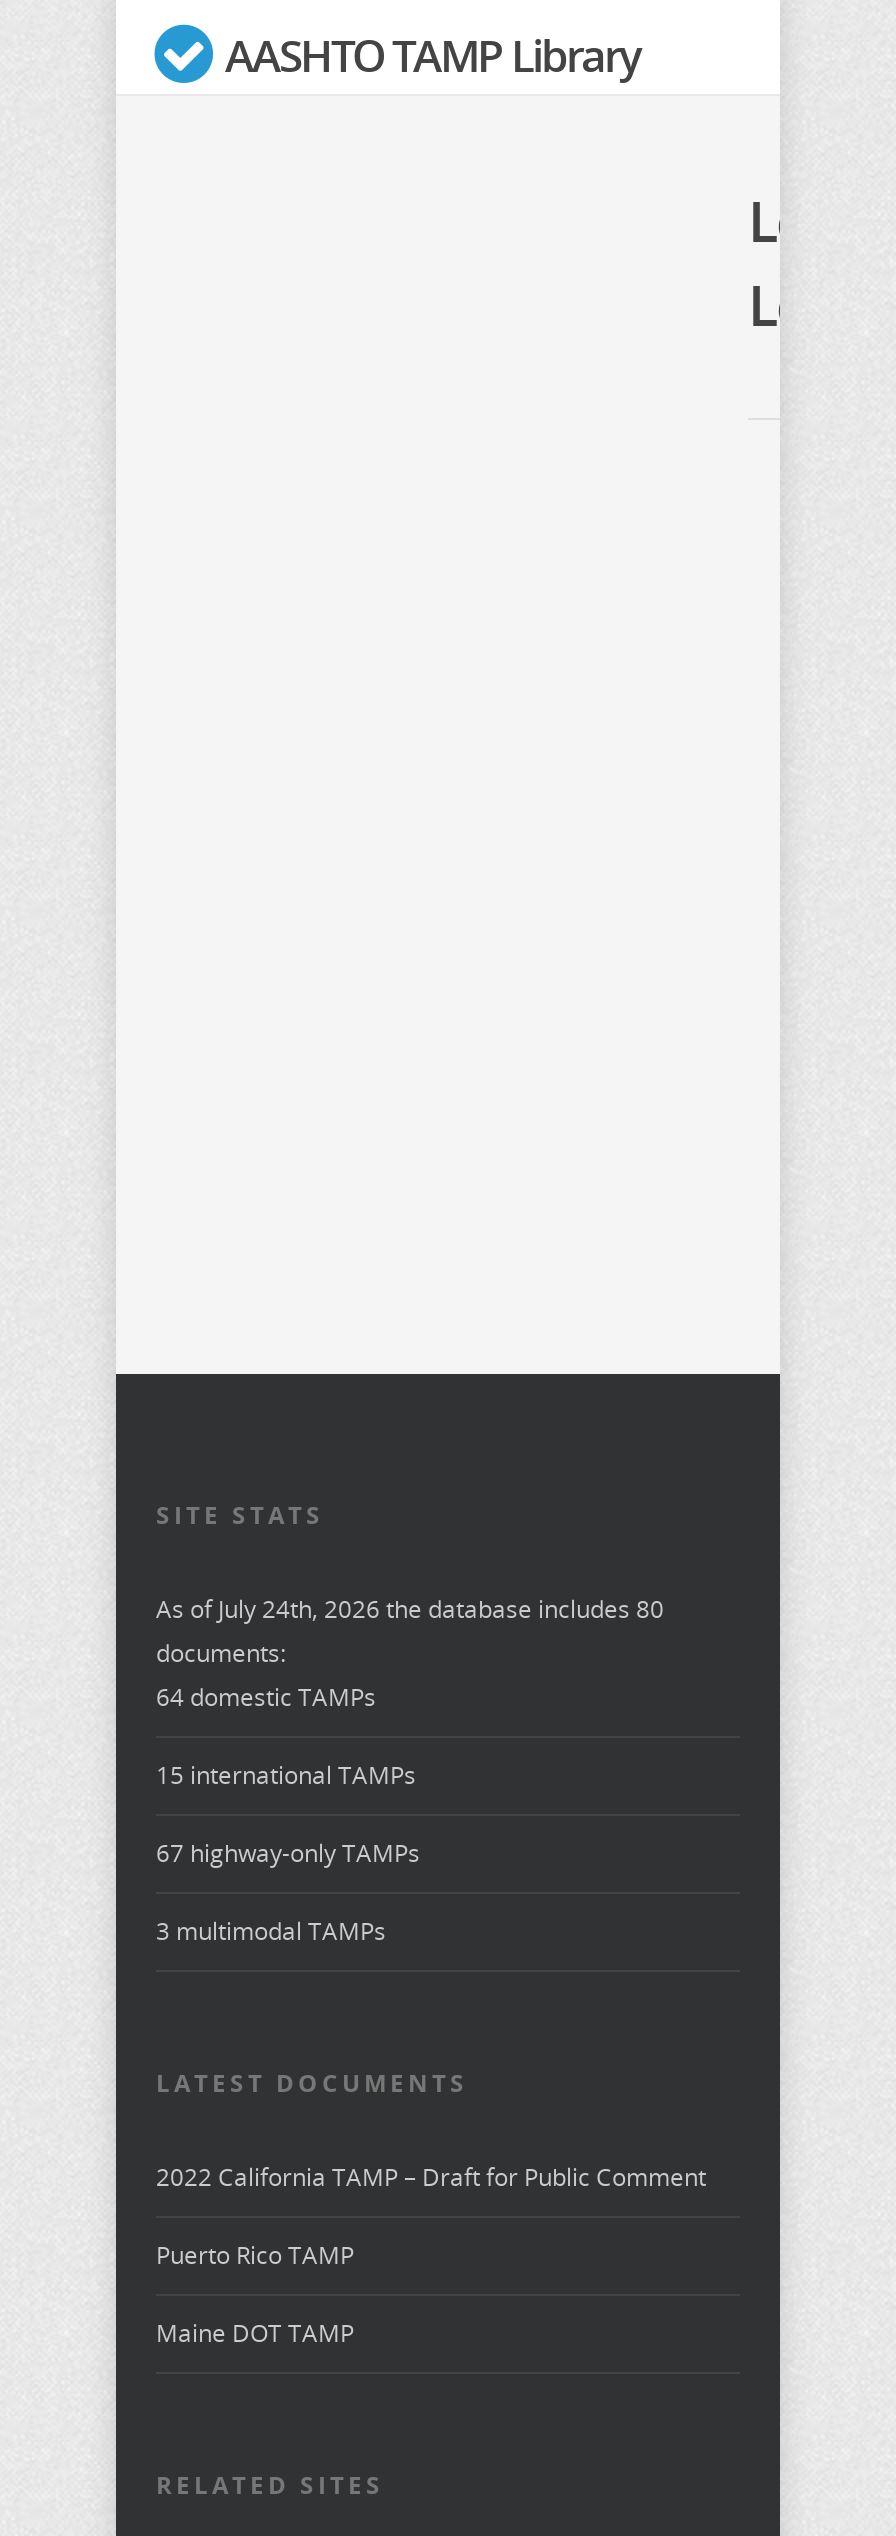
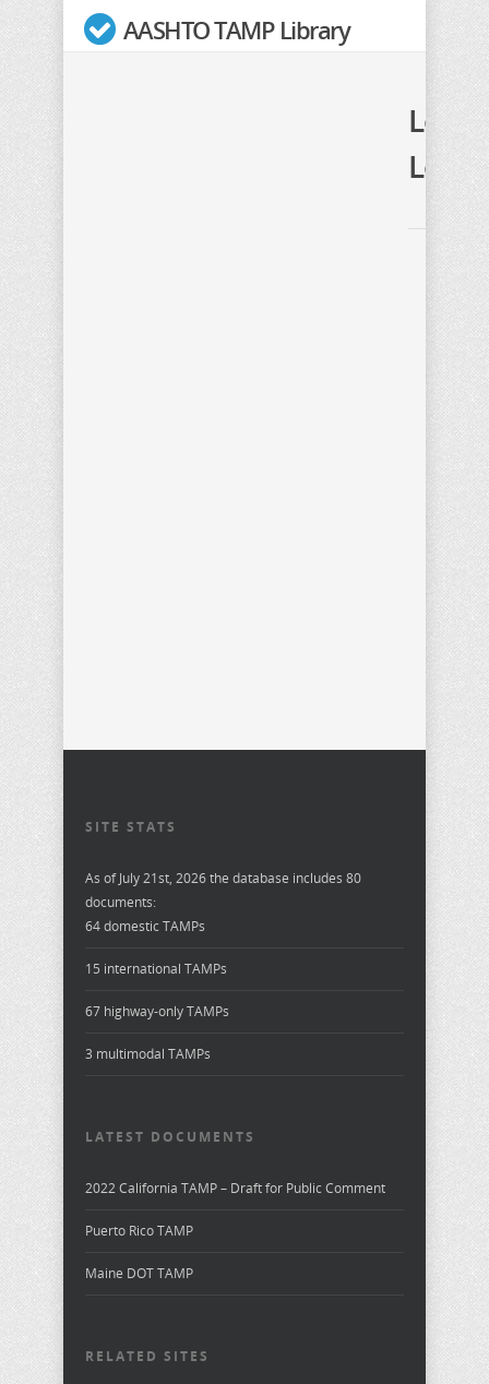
[156,1592,664,1626] As of July 24th, 2026 the database includes 80 -> [85,869,361,887] As of July 21st, 2026 the database includes 80

